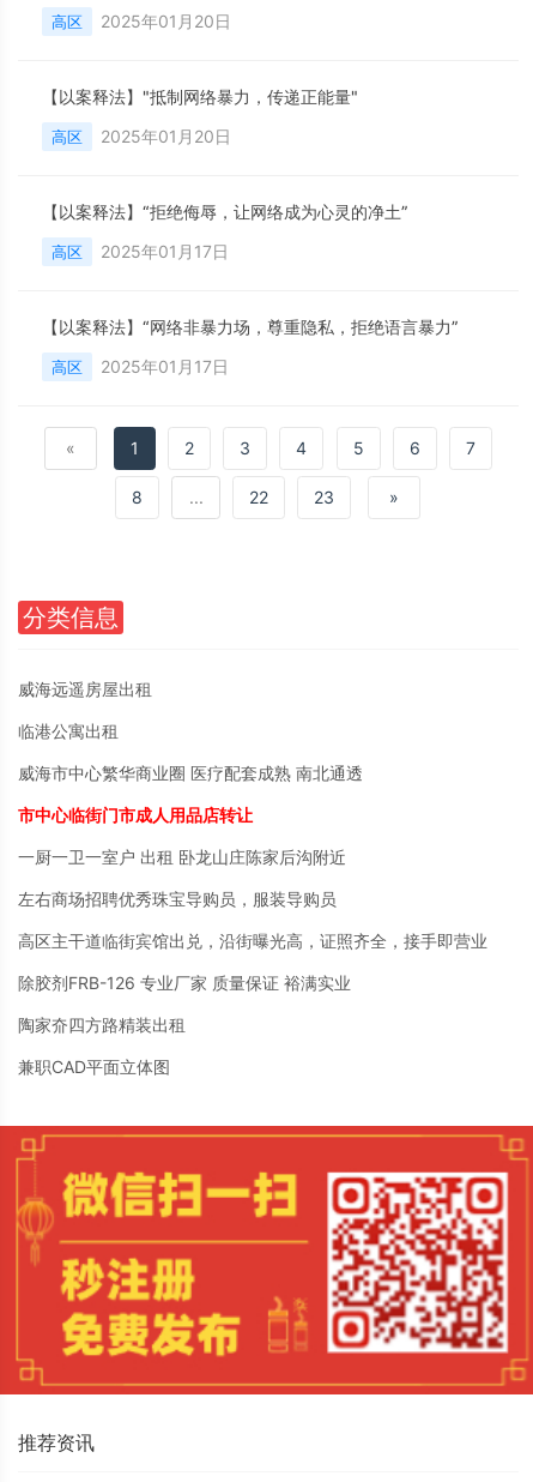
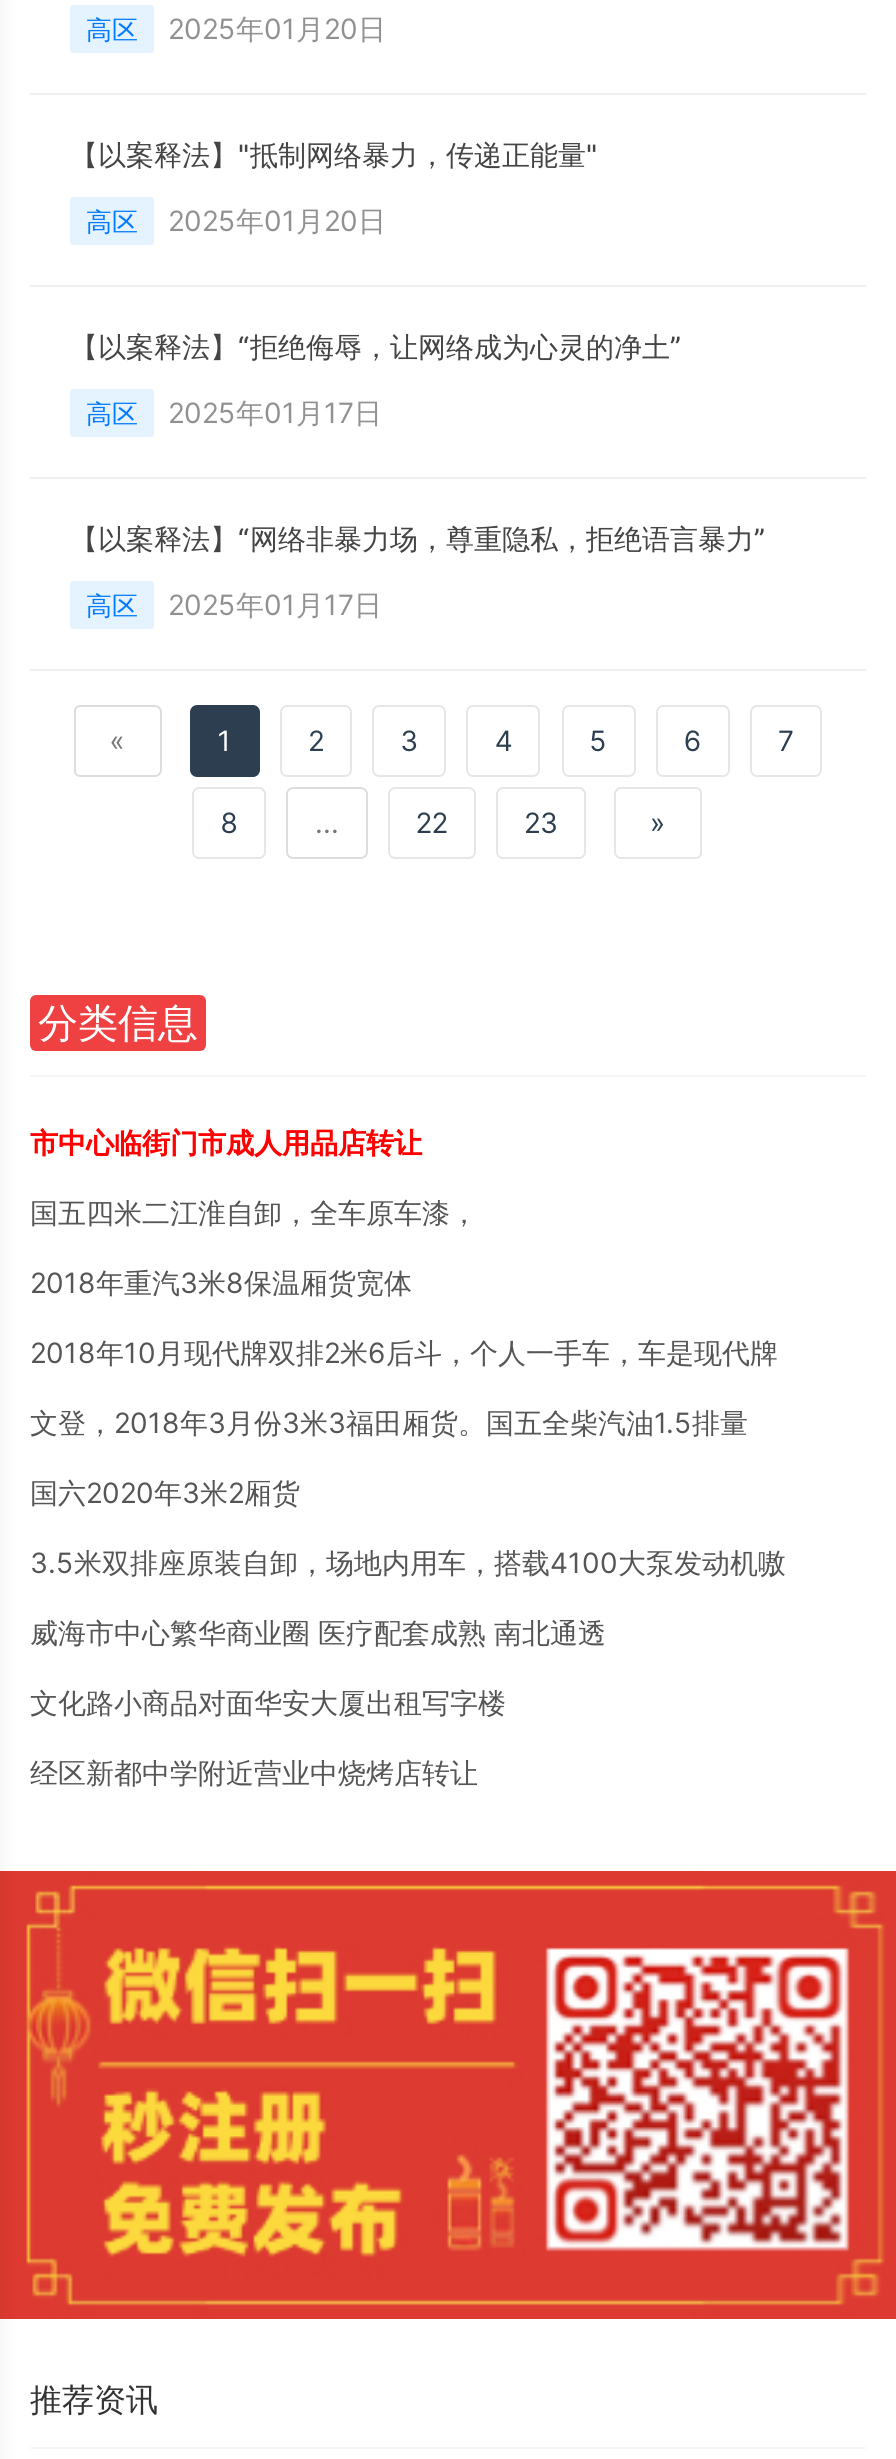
[18,679,152,741] 威海远遥房屋出租 | 临港公寓出租 -> [30,1195,786,1579] 国五四米二江淮自卸，全车原车漆， | 2018年重汽3米8保温厢货宽体 | 2018年10月现代牌双排2米6后斗，个人一手车，车是现代牌 | 文登，2018年3月份3米3福田厢货。国五全柴汽油1.5排量 | 国六2020年3米2厢货 | 3.5米双排座原装自卸，场地内用车，搭载4100大泵发动机嗷
moved [18,763,363,783] -> [30,1615,606,1649]: 威海市中心繁华商业圈 医疗配套成熟 南北通透
moved [18,805,253,825] -> [30,1125,422,1159]: 市中心临街门市成人用品店转让
[18,847,487,1077] 一厨一卫一室户 出租 卧龙山庄陈家后沟附近 | 左右商场招聘优秀珠宝导购员，服装导购员 | 高区主干道临街宾馆出兑，沿街曝光高，证照齐全，接手即营业 | 除胶剂FRB-126 专业厂家 质量保证 裕满实业 | 陶家夼四方路精装出租 | 兼职CAD平面立体图 -> [30,1685,506,1789] 文化路小商品对面华安大厦出租写字楼 | 经区新都中学附近营业中烧烤店转让

